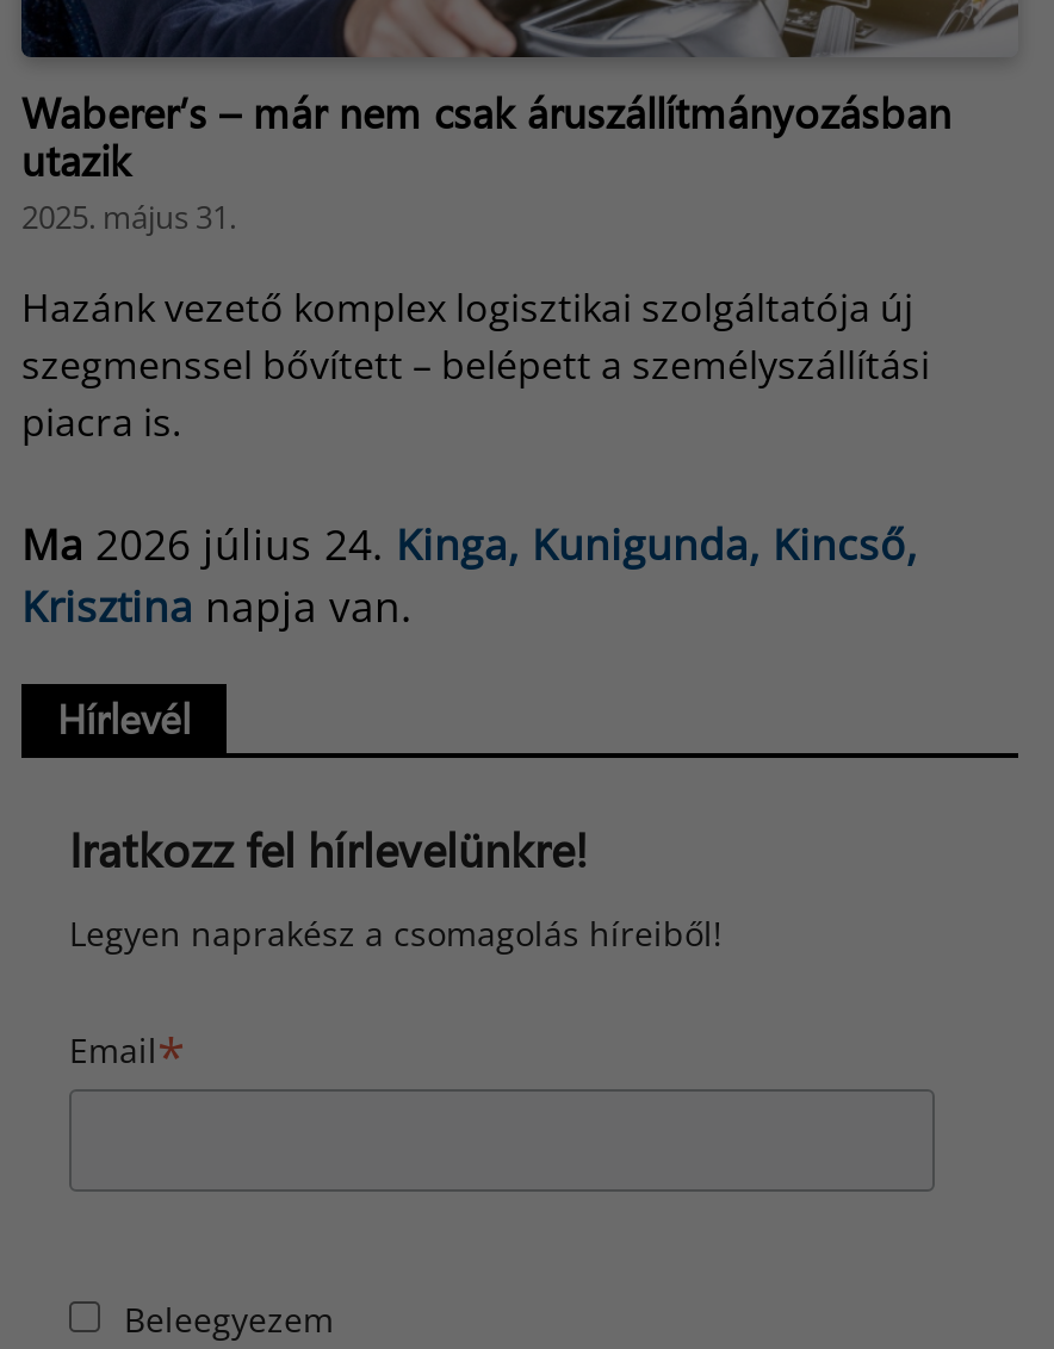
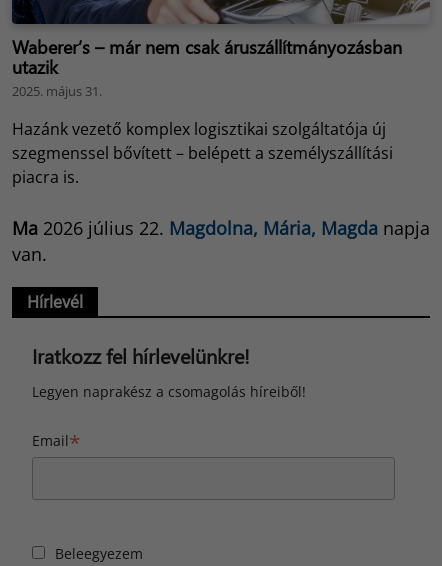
[21,515,918,634] Ma 2026 július 24. Kinga, Kunigunda, Kincső, | Krisztina napja van. -> [12,216,430,266] Ma 2026 július 22. Magdolna, Mária, Magda napja | van.

